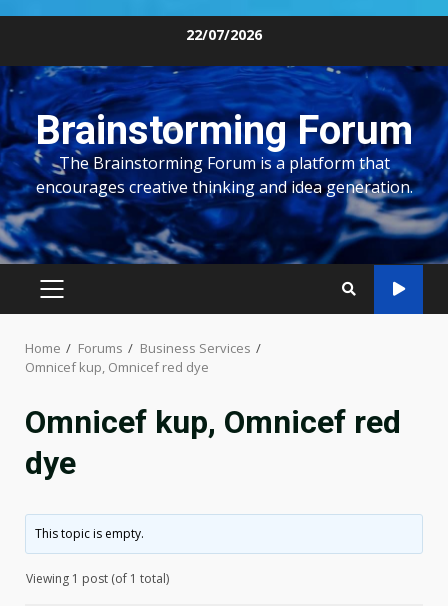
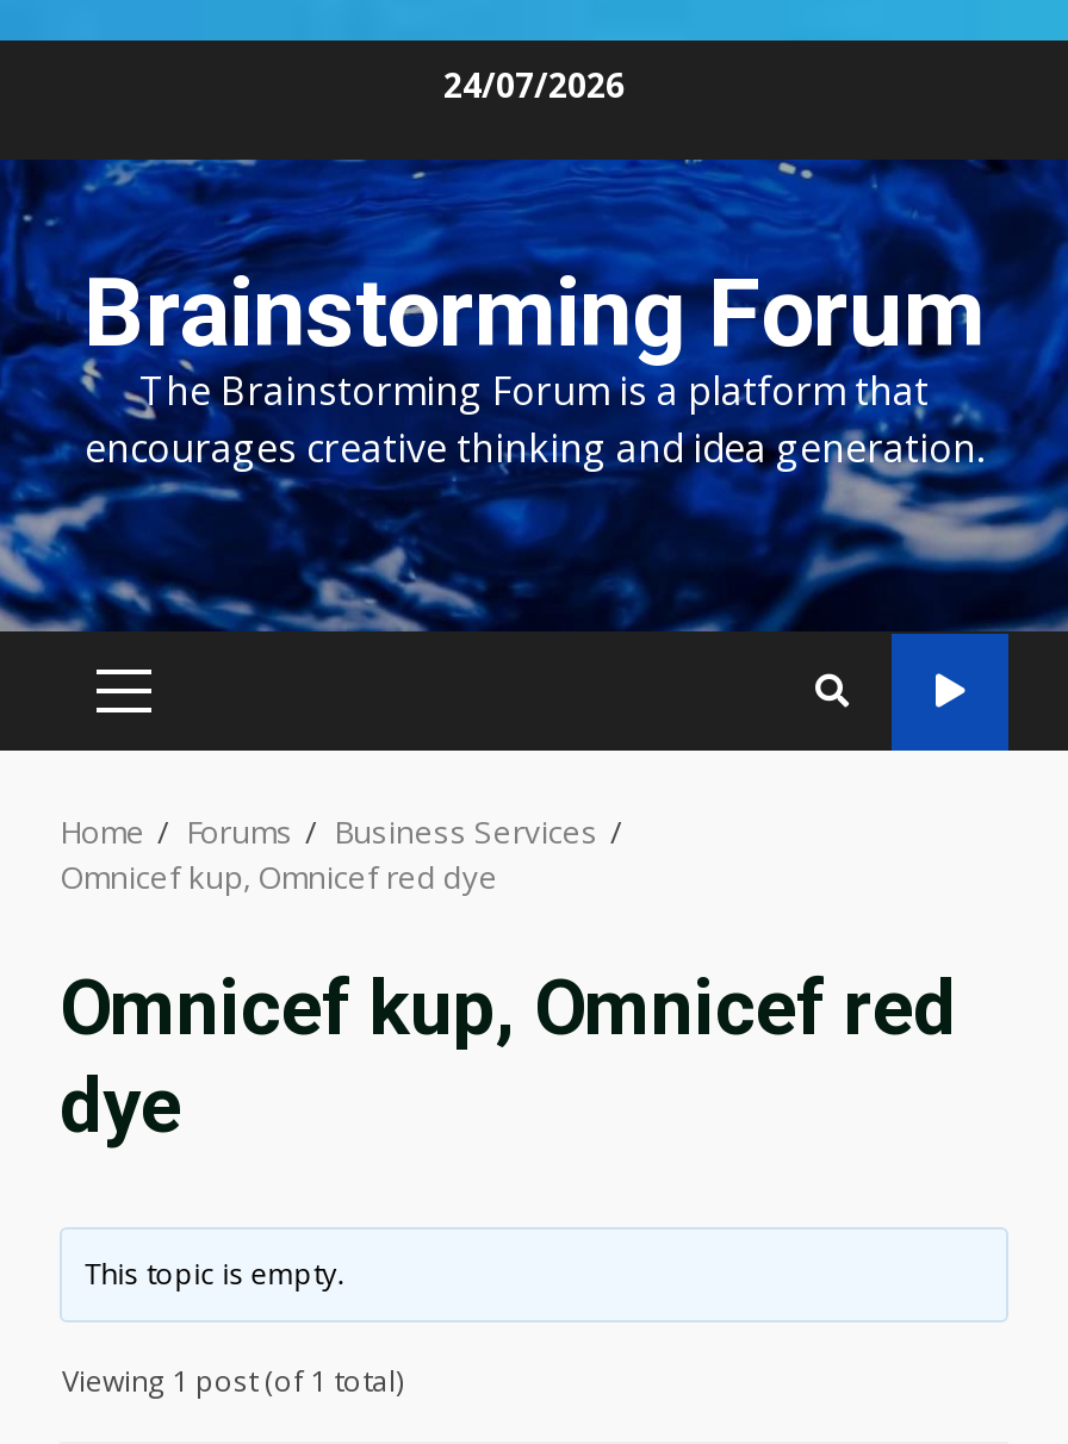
[186,24,262,43] 22/07/2026 -> [443,61,625,106] 24/07/2026

